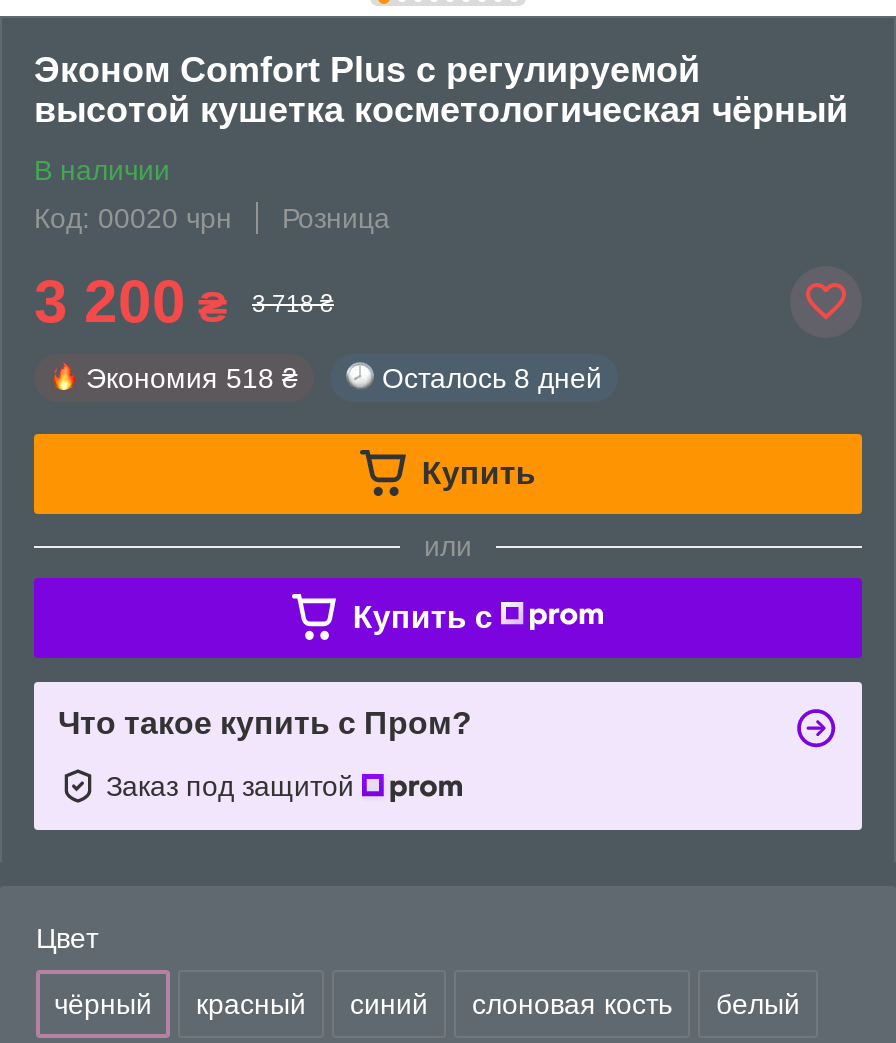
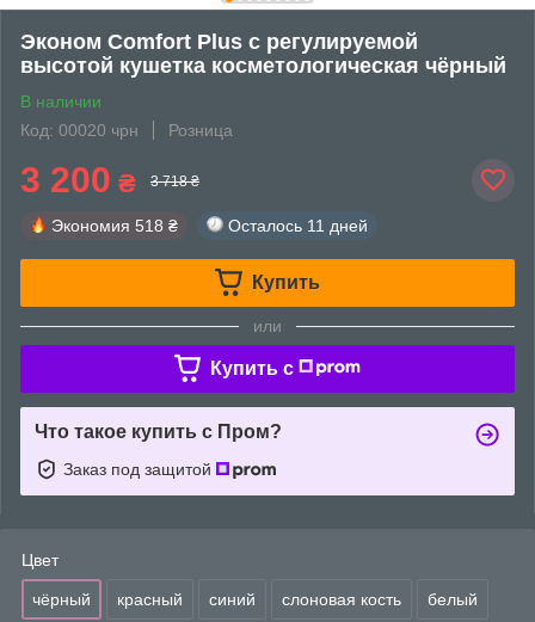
[382,362,602,394] Осталось 8 дней -> [228,216,368,235] Осталось 11 дней

